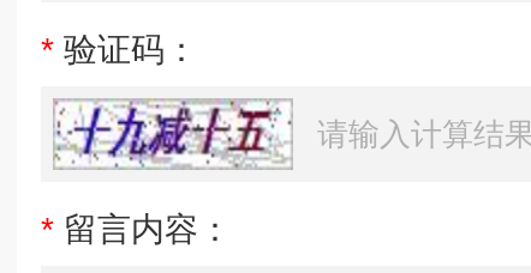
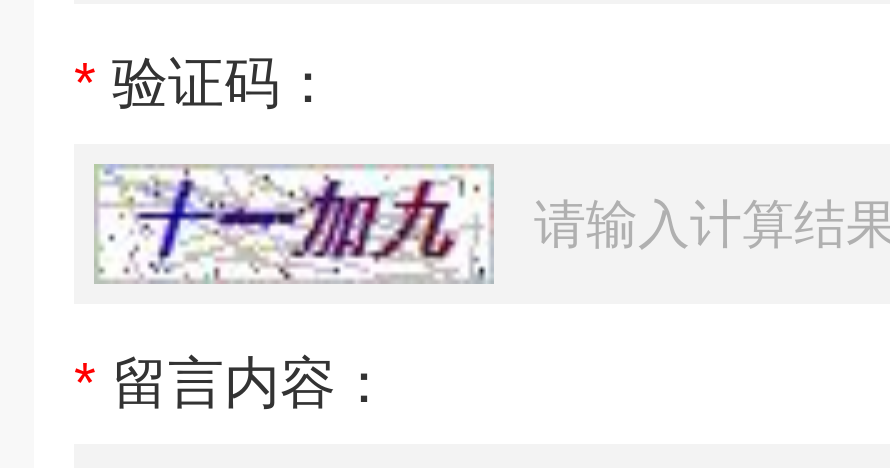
[54,98,292,169] [image] -> [96,164,494,282] [image]

